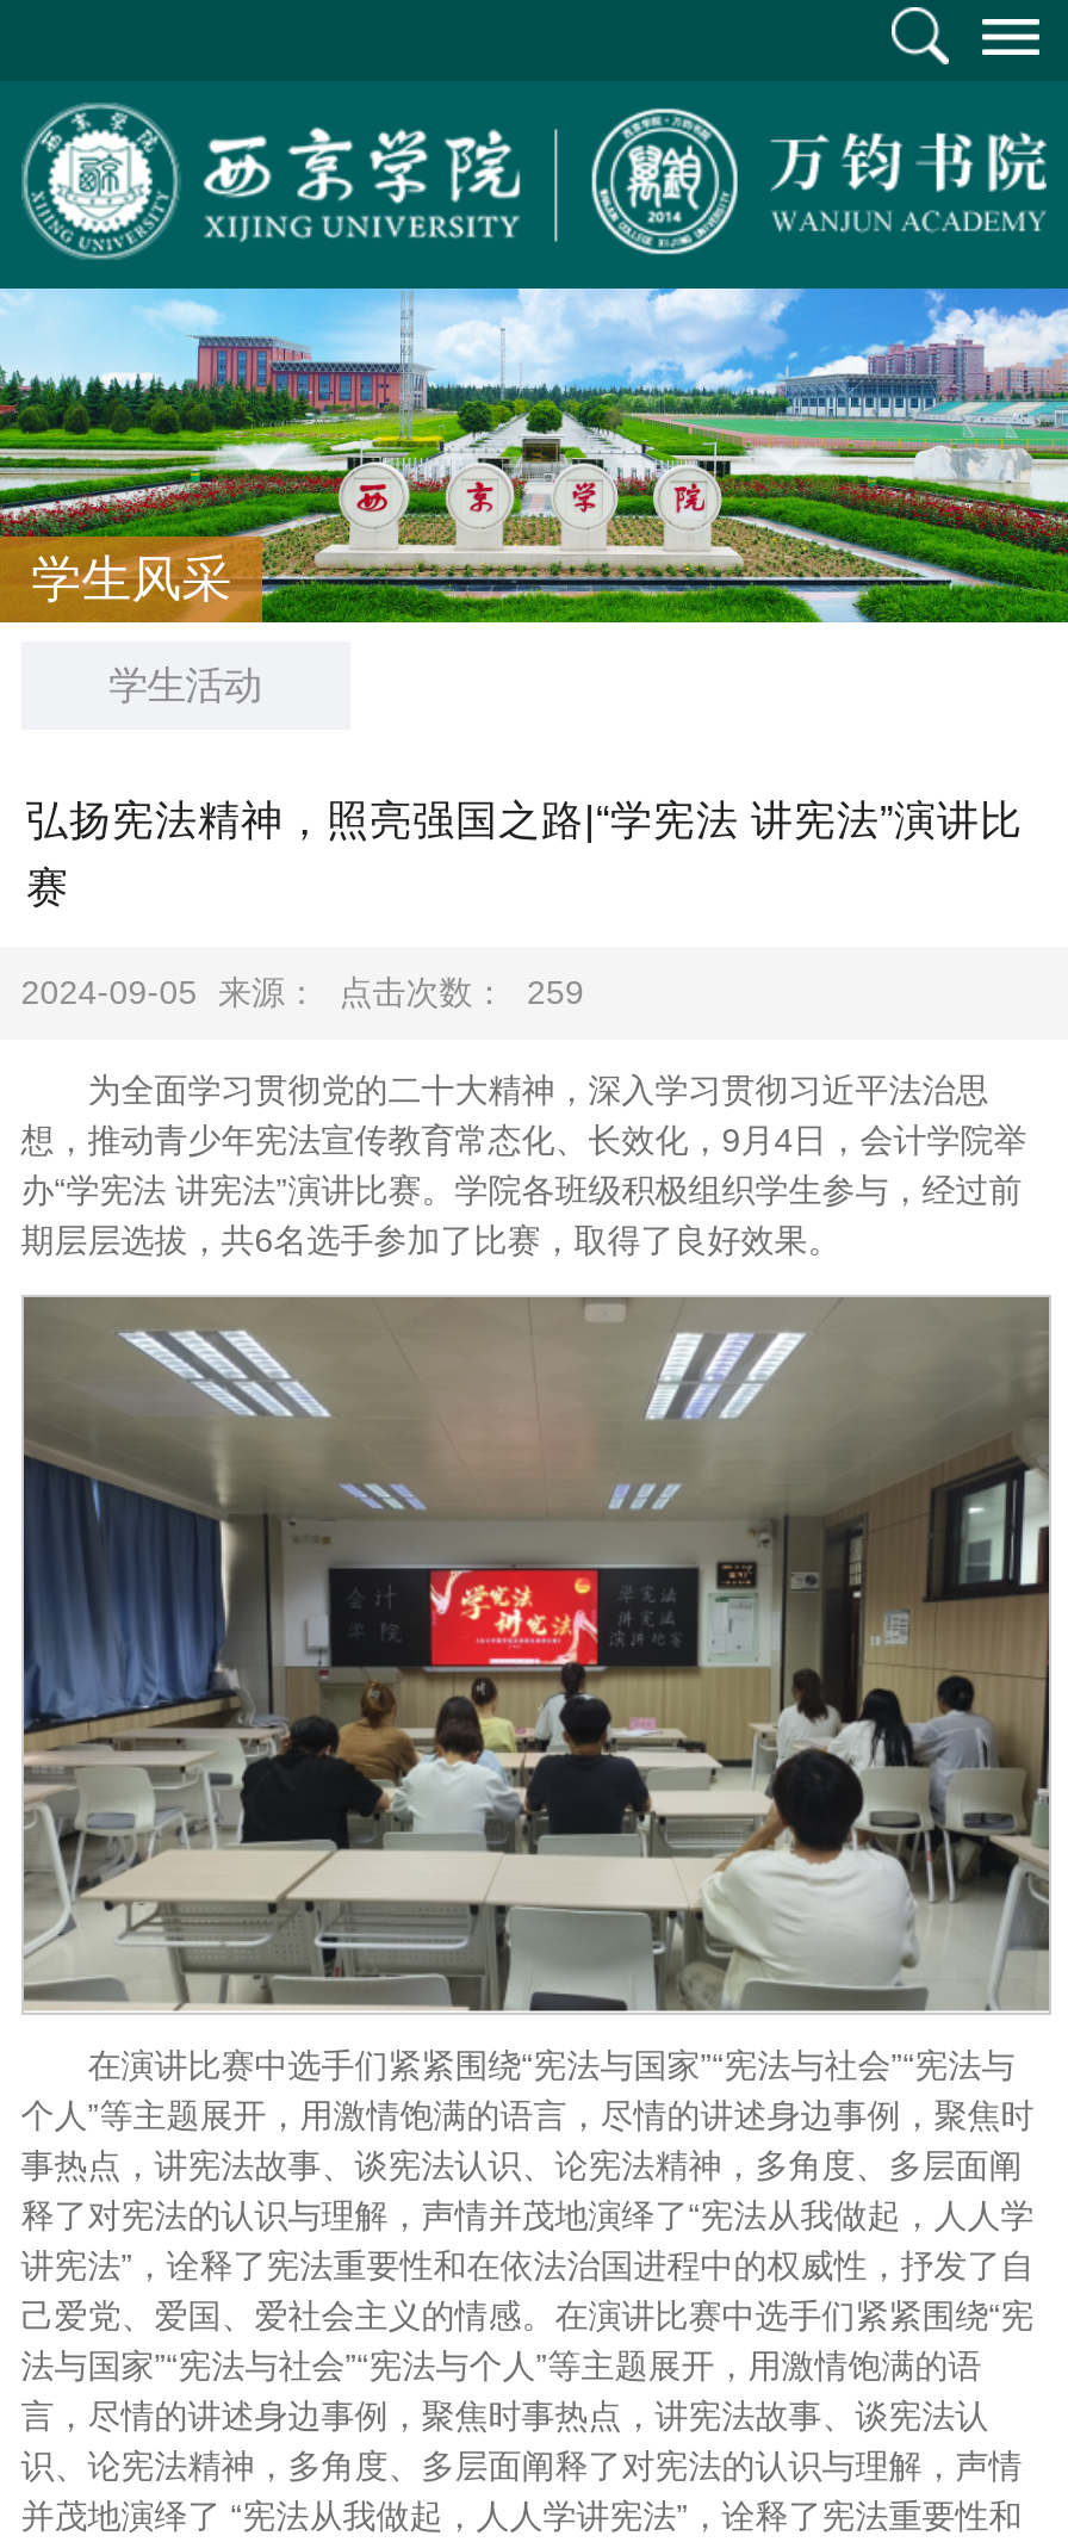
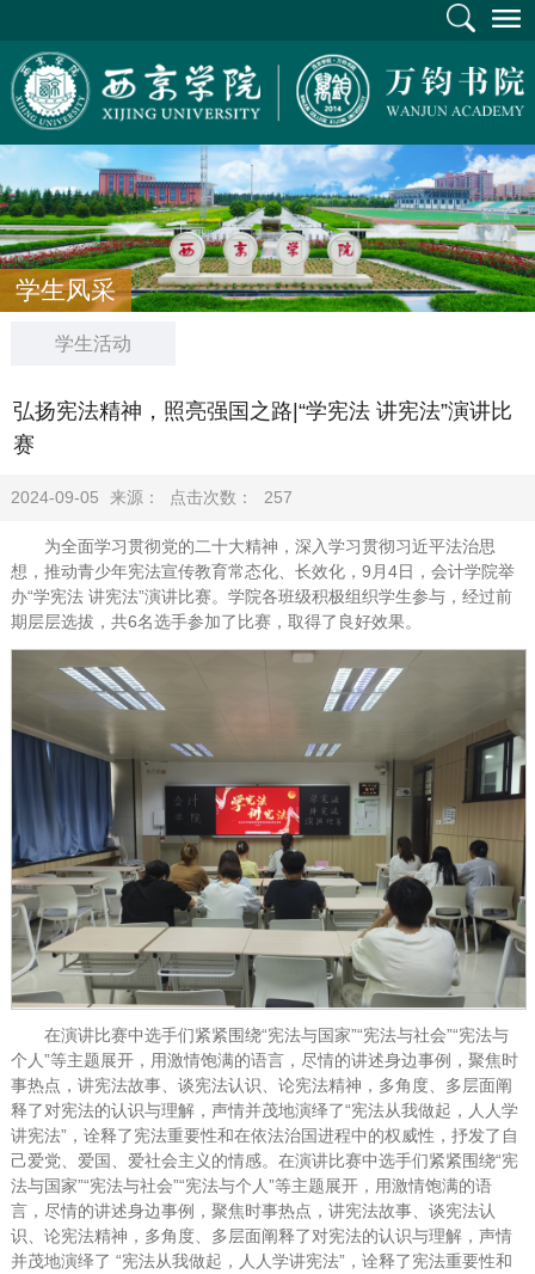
[21,973,584,1011] 2024-09-05 来源： 点击次数： 259 -> [11,488,293,507] 2024-09-05 来源： 点击次数： 257

